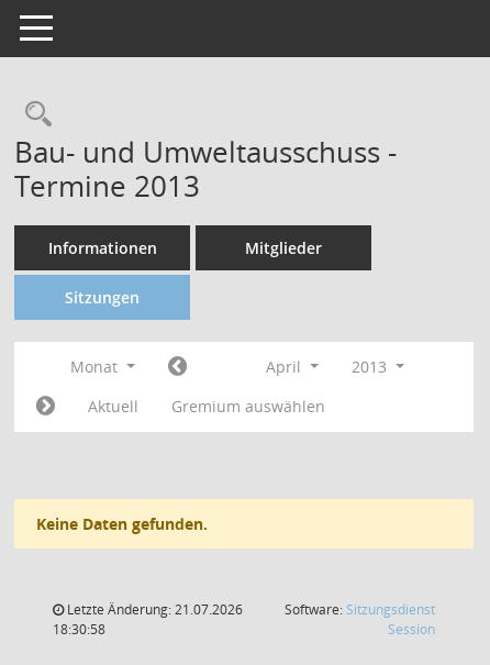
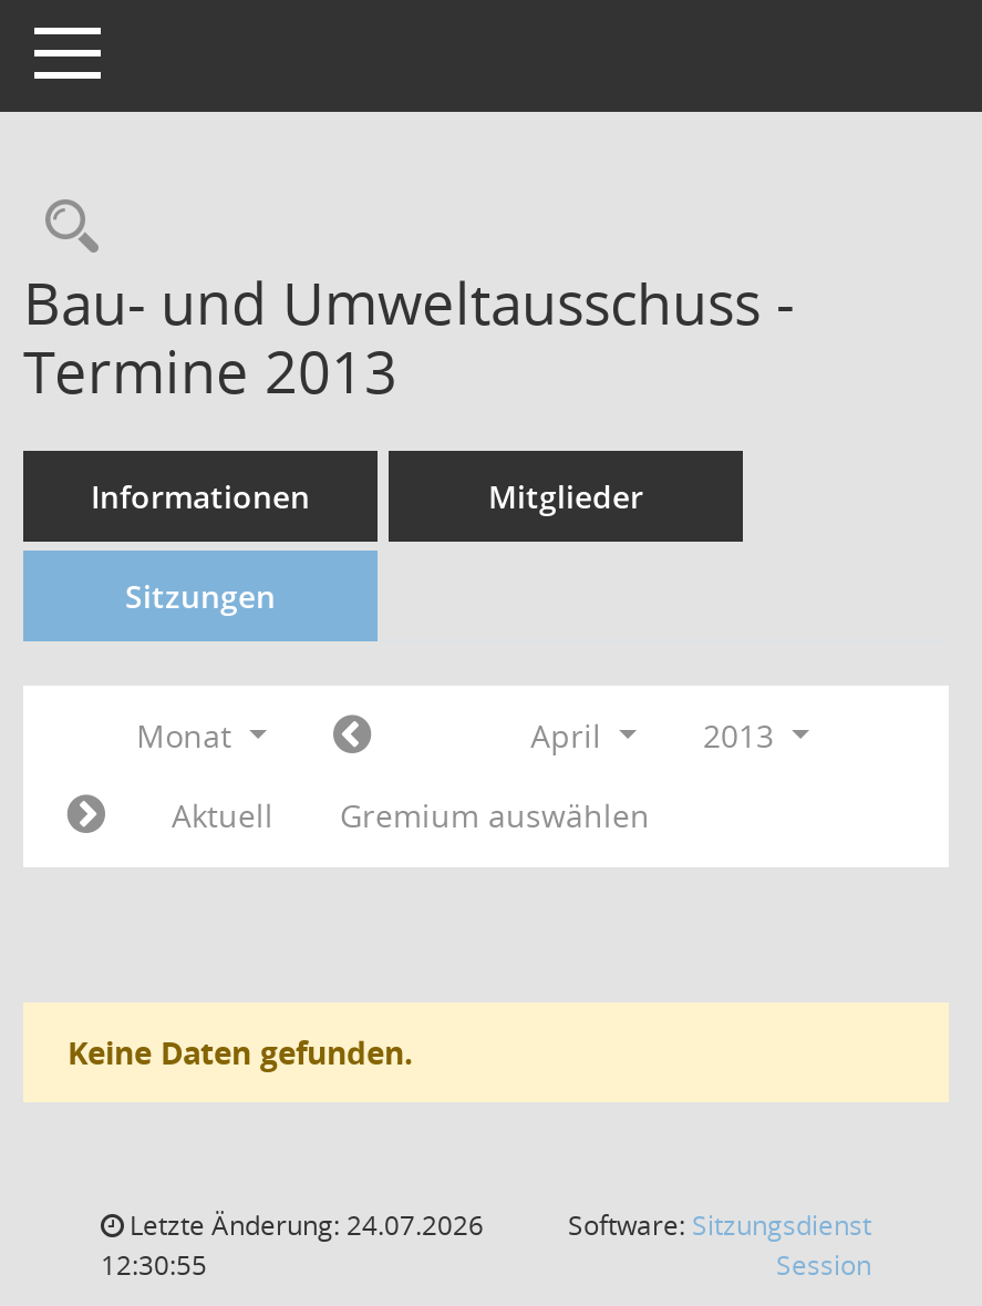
[64,600,243,619] Letzte Änderung: 21.07.2026 -> [123,1206,484,1244] Letzte Änderung: 24.07.2026
[53,620,105,639] 18:30:58 -> [101,1246,207,1284] 12:30:55

